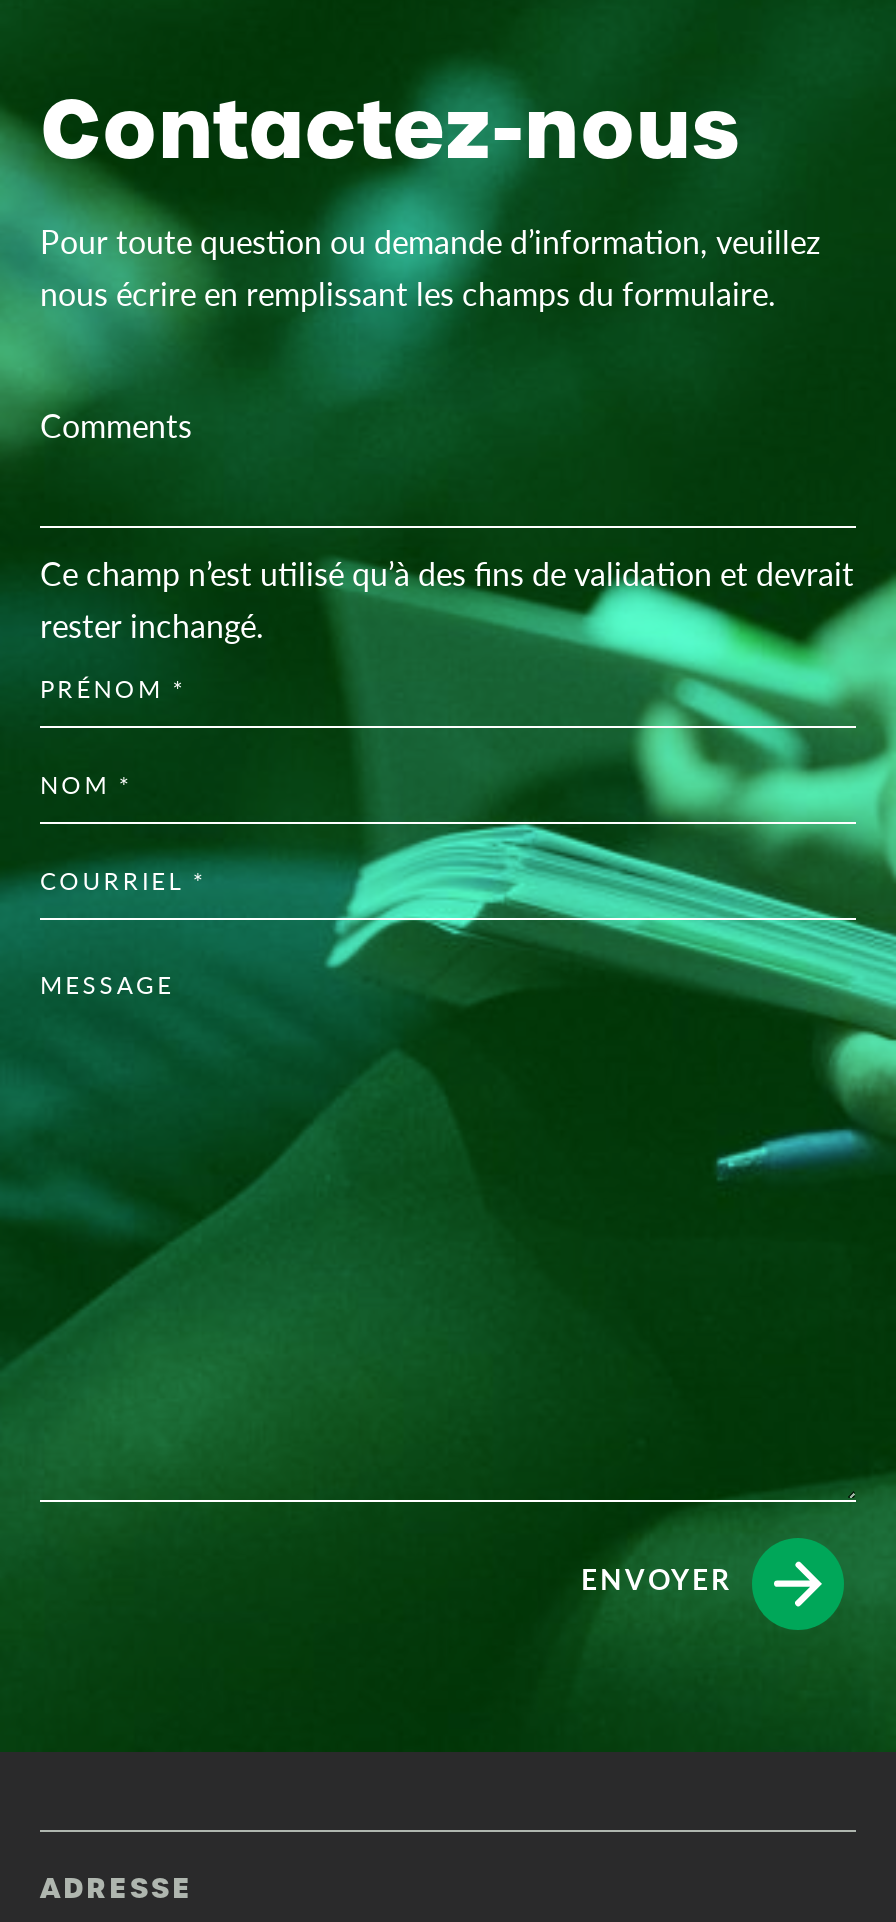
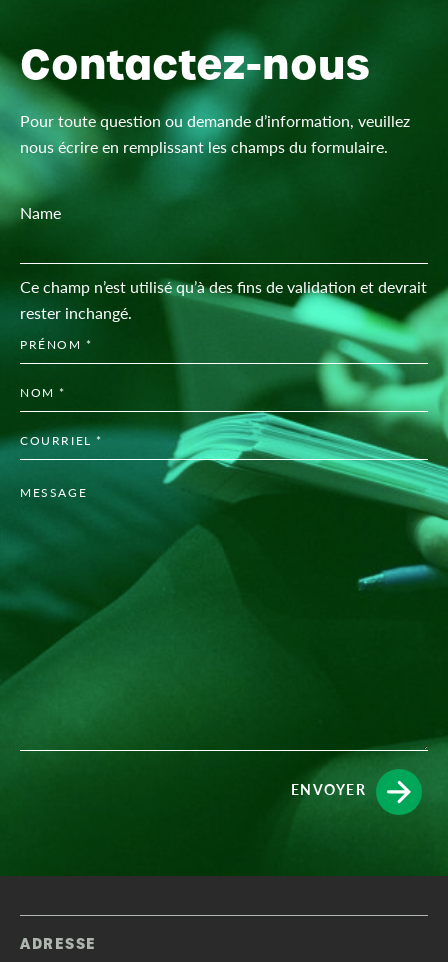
[40,401,192,447] Comments -> [20,201,61,224] Name

